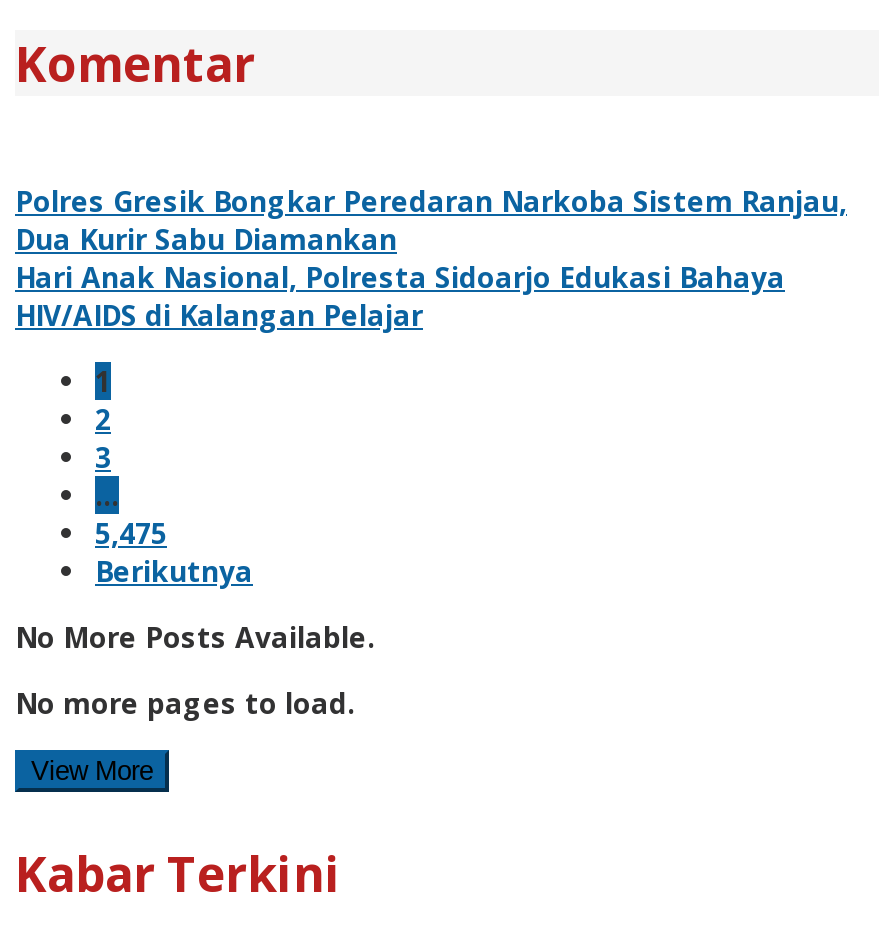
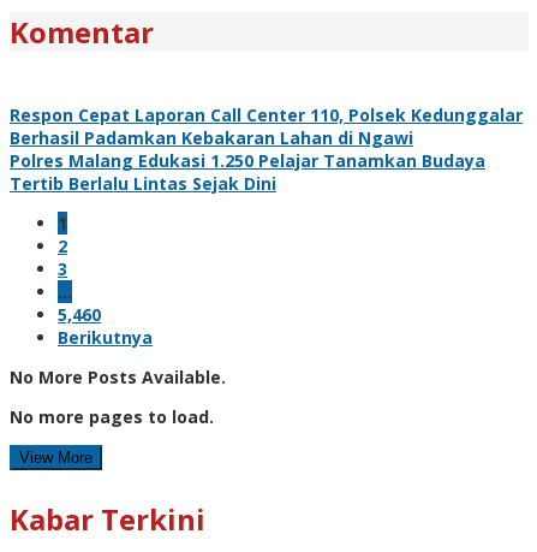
[15,182,847,334] Polres Gresik Bongkar Peredaran Narkoba Sistem Ranjau, | Dua Kurir Sabu Diamankan | Hari Anak Nasional, Polresta Sidoarjo Edukasi Bahaya | HIV/AIDS di Kalangan Pelajar -> [10,103,523,195] Respon Cepat Laporan Call Center 110, Polsek Kedunggalar | Berhasil Padamkan Kebakaran Lahan di Ngawi | Polres Malang Edukasi 1.250 Pelajar Tanamkan Budaya | Tertib Berlalu Lintas Sejak Dini
[95,514,167,552] 5,475 -> [58,303,101,326] 5,460

